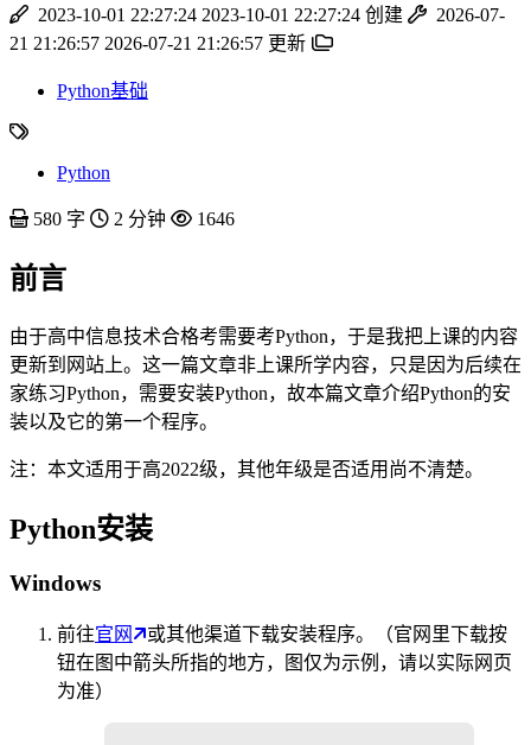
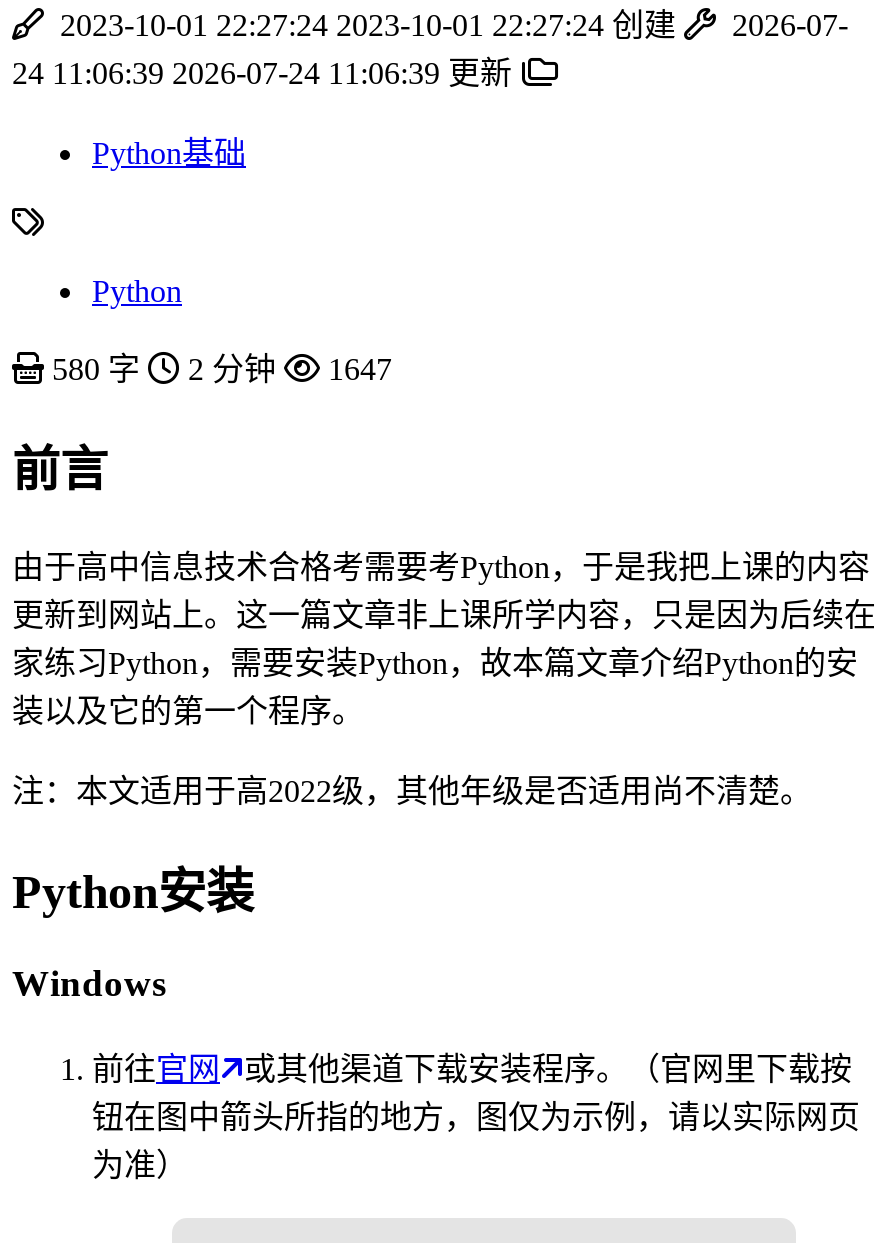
[9,33,306,53] 21 21:26:57 2026-07-21 21:26:57 更新 -> [12,56,512,90] 24 11:06:39 2026-07-24 11:06:39 更新
[33,209,235,229] 580 字 2 分钟 1646 -> [52,352,392,386] 580 字 2 分钟 1647

